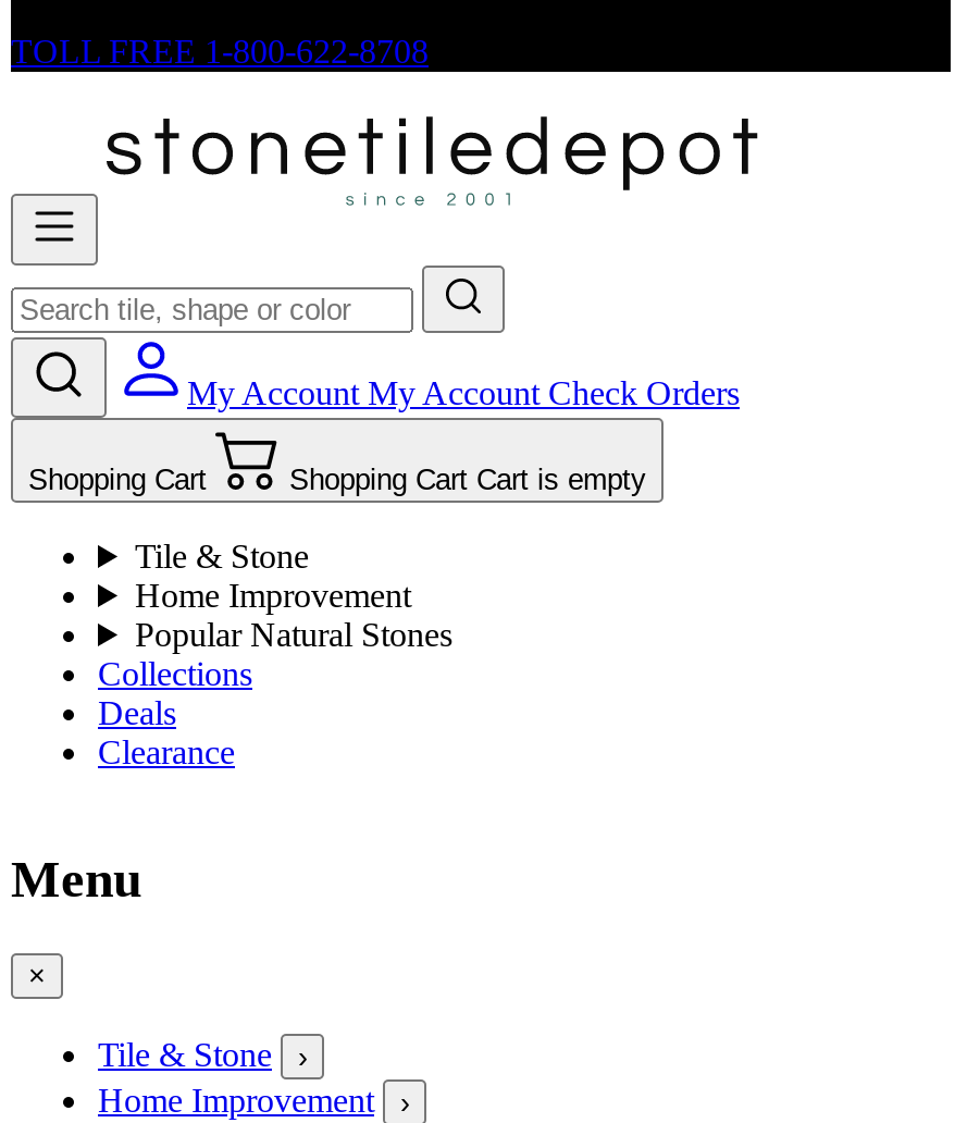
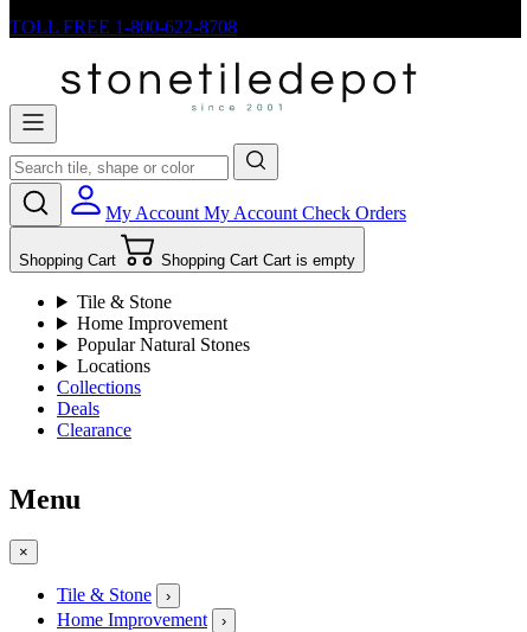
none -> [77,356,150,376] Locations

